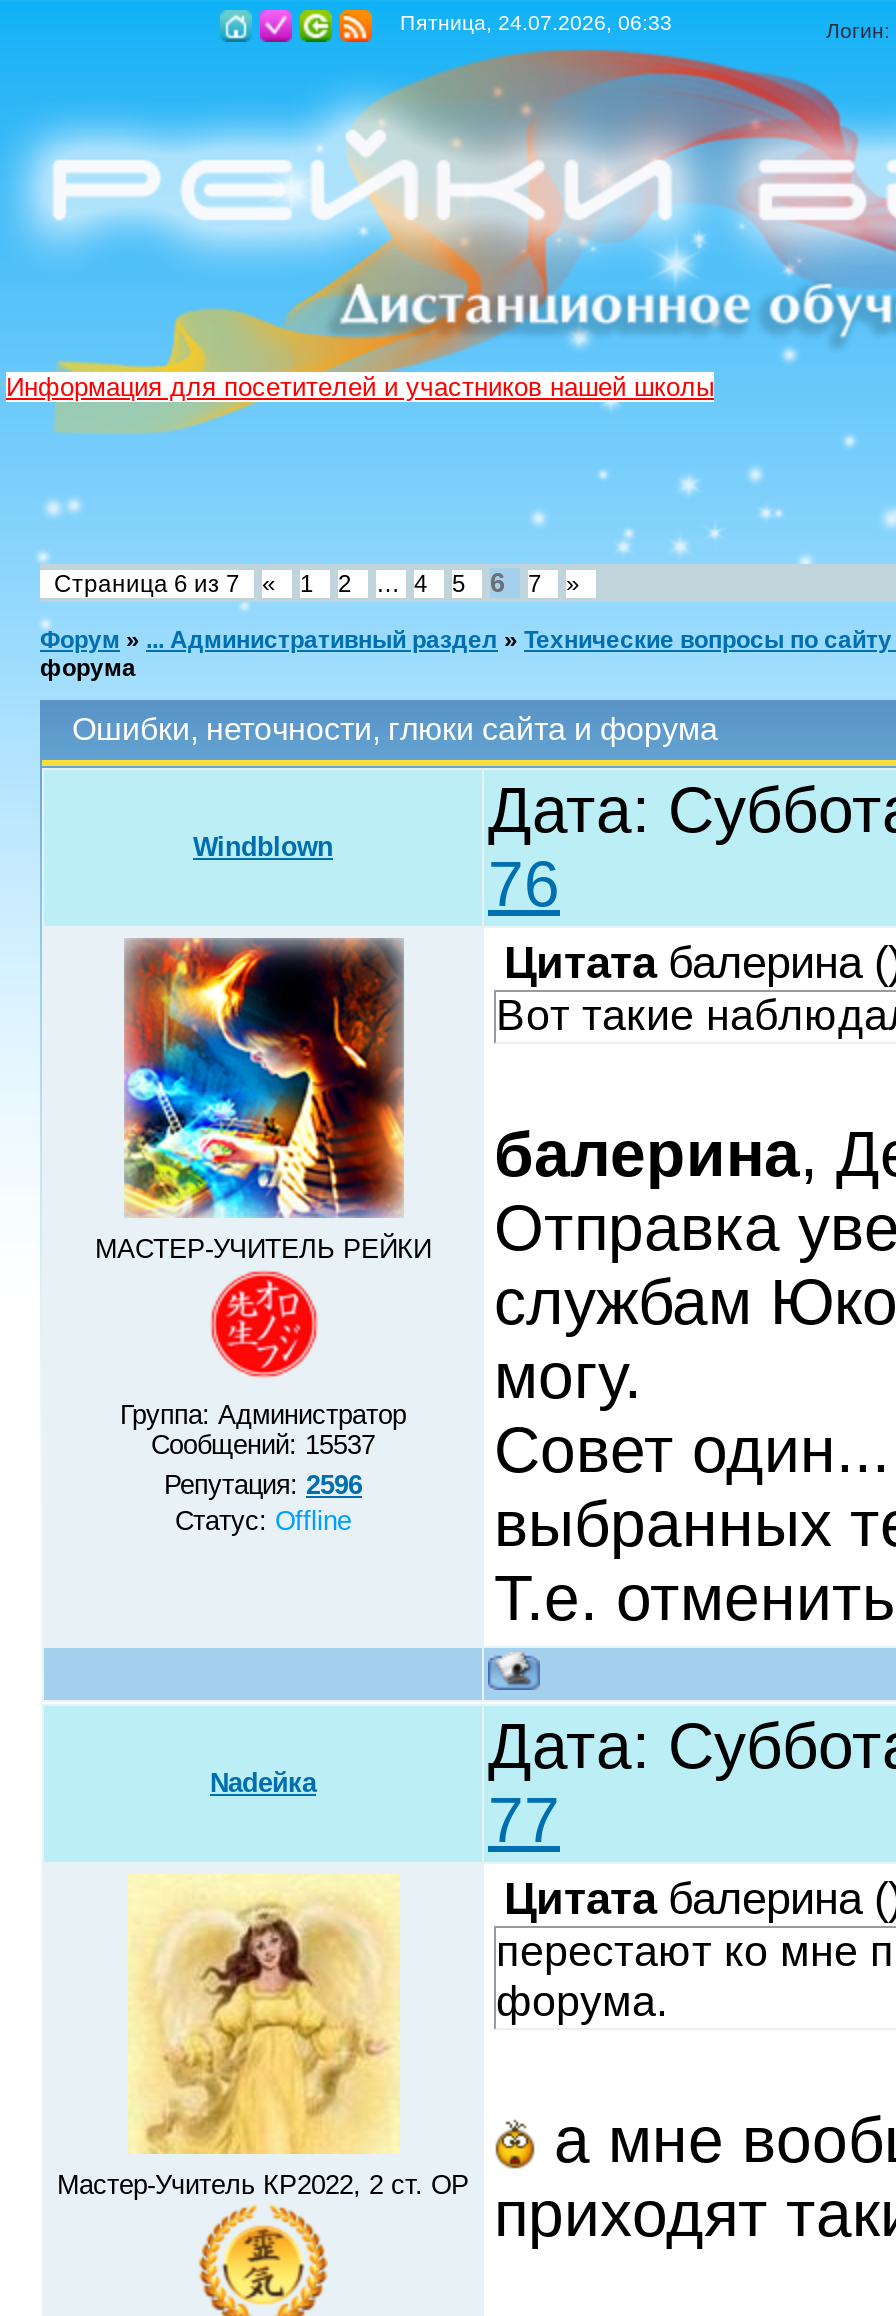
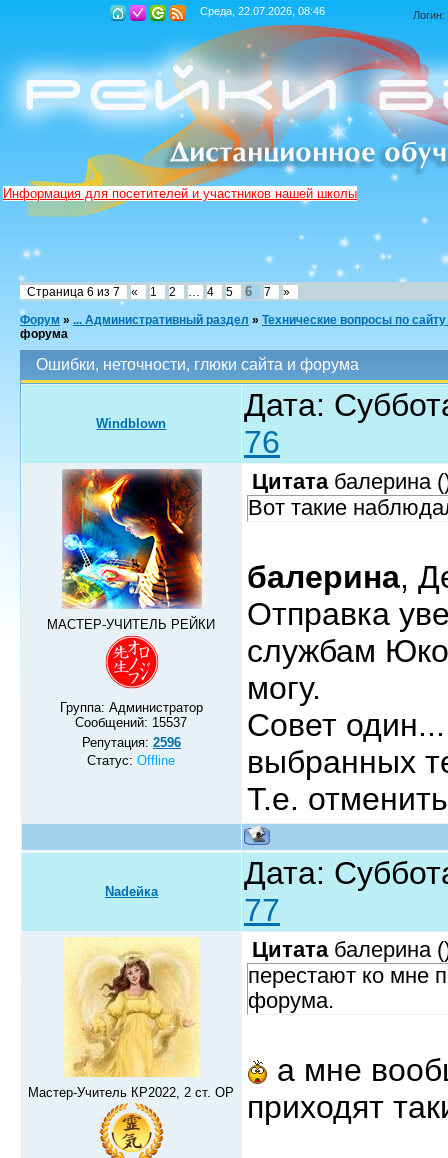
[400,10,672,34] Пятница, 24.07.2026, 06:33 -> [200,5,325,17] Среда, 22.07.2026, 08:46

